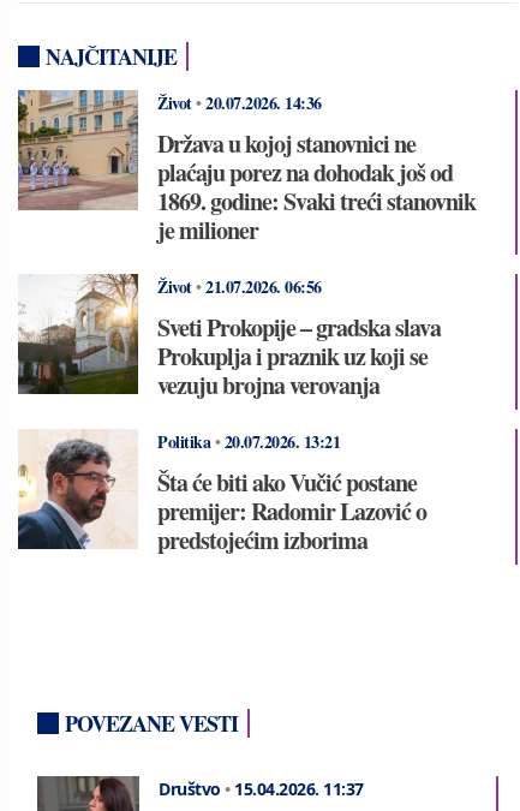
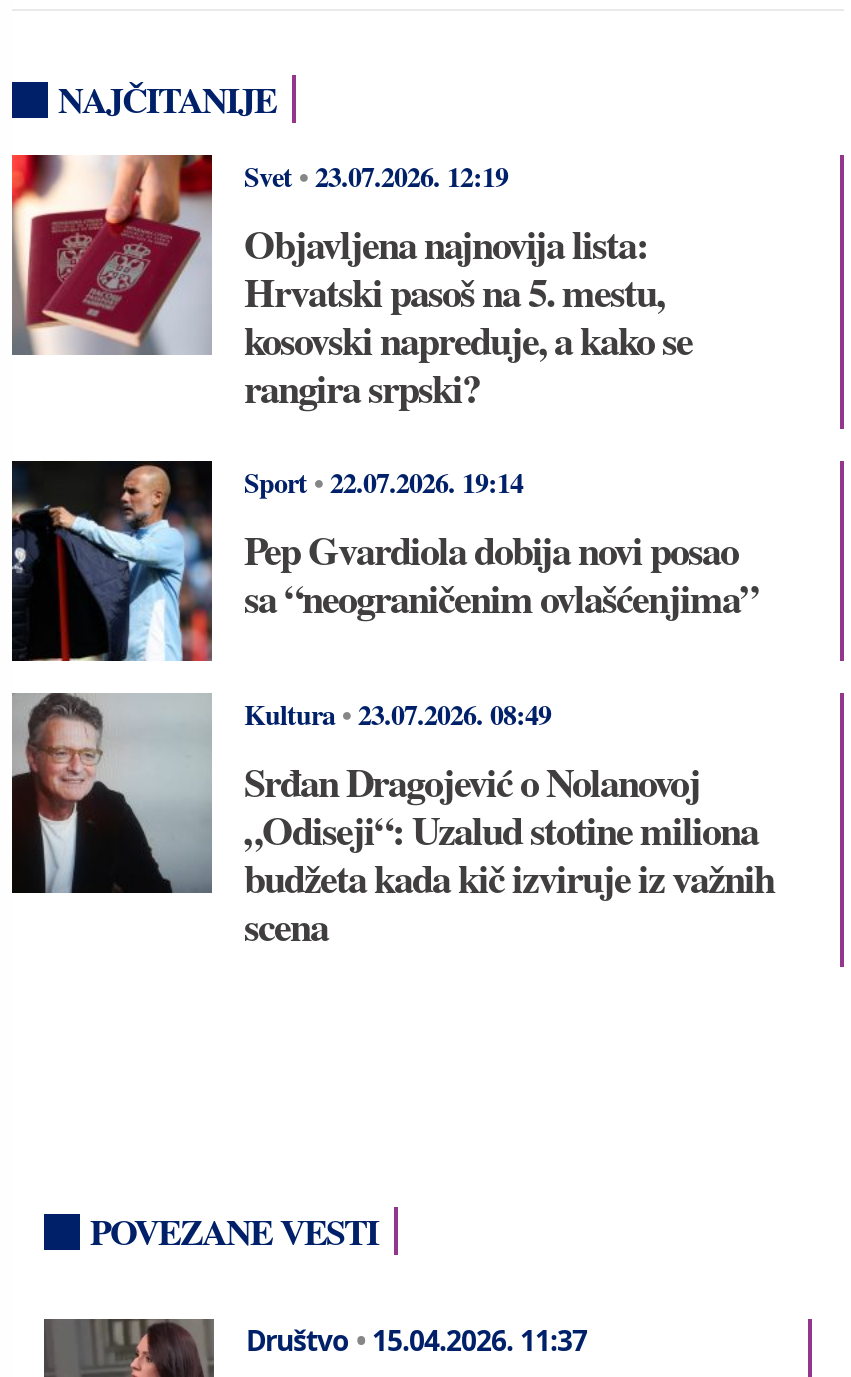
[17,89,476,248] [image] | Život •20.07.2026. 14:36 | Država u kojoj stanovnici ne | plaćaju porez na dohodak još od | 1869. godine: Svaki treći stanovnik | je milioner -> [10,153,692,417] [image] | Svet •23.07.2026. 12:19 | Objavljena najnovija lista: | Hrvatski pasoš na 5. mestu, | kosovski napreduje, a kako se | rangira srpski?
[17,273,441,403] [image] | Život • 21.07.2026. 06:56 | Sveti Prokopije – gradska slava | Prokuplja i praznik uz koji se | vezuju brojna verovanja -> [10,459,758,663] [image] | Sport •22.07.2026. 19:14 | Pep Gvardiola dobija novi posao | sa “neograničenim ovlašćenjima”
[17,413,426,558] [image] | Politika • 20.07.2026. 13:21 | Šta će biti ako Vučić postane | premijer: Radomir Lazović o | predstojećim izborima -> [10,691,774,955] [image] | Kultura •23.07.2026. 08:49 | Srđan Dragojević o Nolanovoj | „Odiseji“: Uzalud stotine miliona | budžeta kada kič izviruje iz važnih | scena

